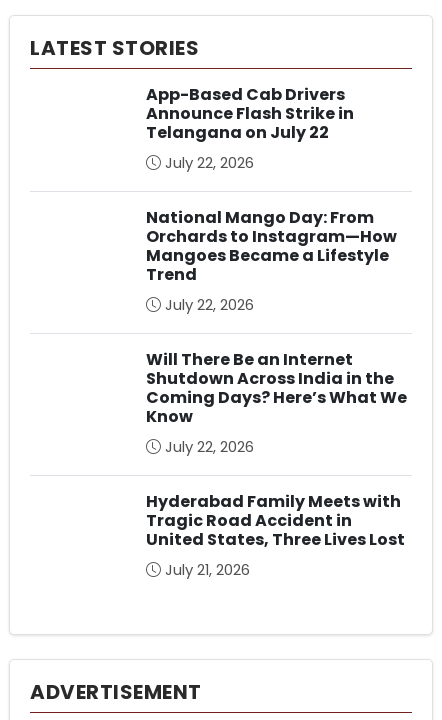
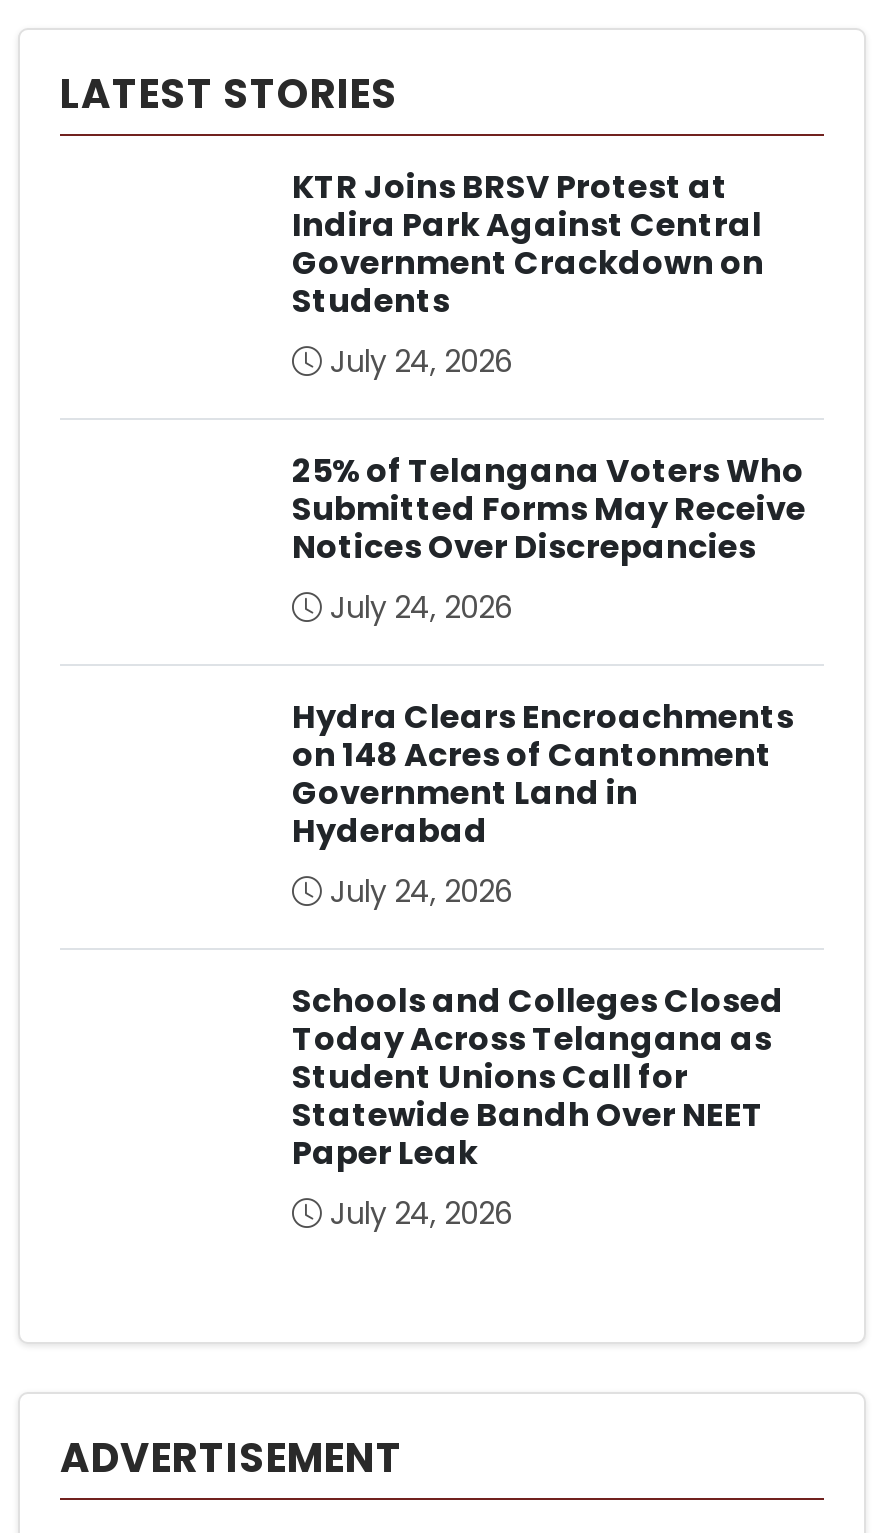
[146,83,354,173] App-Based Cab Drivers | Announce Flash Strike in | Telangana on July 22 | July 22, 2026 -> [292,164,764,382] KTR Joins BRSV Protest at | Indira Park Against Central | Government Crackdown on | Students | July 24, 2026
[146,206,397,315] National Mango Day: From | Orchards to Instagram—How | Mangoes Became a Lifestyle | Trend | July 22, 2026 -> [292,448,806,628] 25% of Telangana Voters Who | Submitted Forms May Receive | Notices Over Discrepancies | July 24, 2026
[146,348,407,457] Will There Be an Internet | Shutdown Across India in the | Coming Days? Here’s What We | Know | July 22, 2026 -> [292,694,794,912] Hydra Clears Encroachments | on 148 Acres of Cantonment | Government Land in | Hyderabad | July 24, 2026
[146,490,405,580] Hyderabad Family Meets with | Tragic Road Accident in | United States, Three Lives Lost | July 21, 2026 -> [292,978,784,1234] Schools and Colleges Closed | Today Across Telangana as | Student Unions Call for | Statewide Bandh Over NEET | Paper Leak | July 24, 2026

